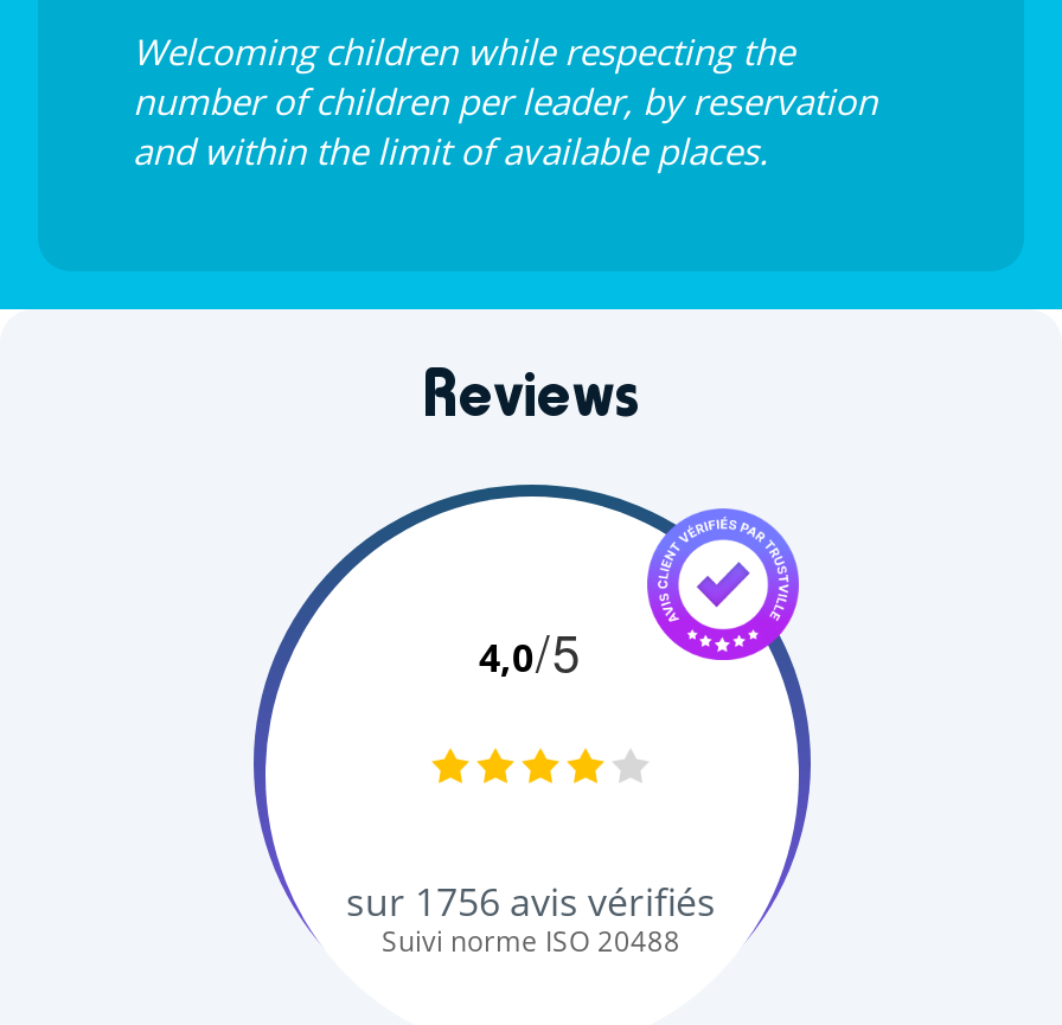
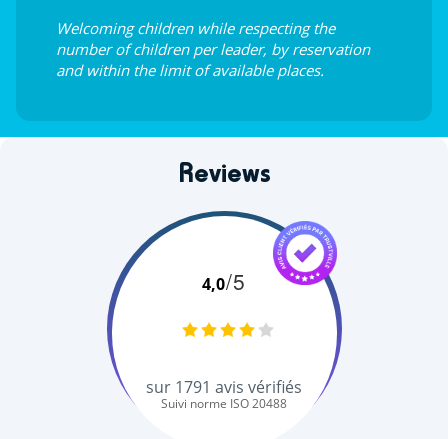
[346,875,716,928] sur 1756 avis vérifiés -> [146,376,302,398] sur 1791 avis vérifiés

